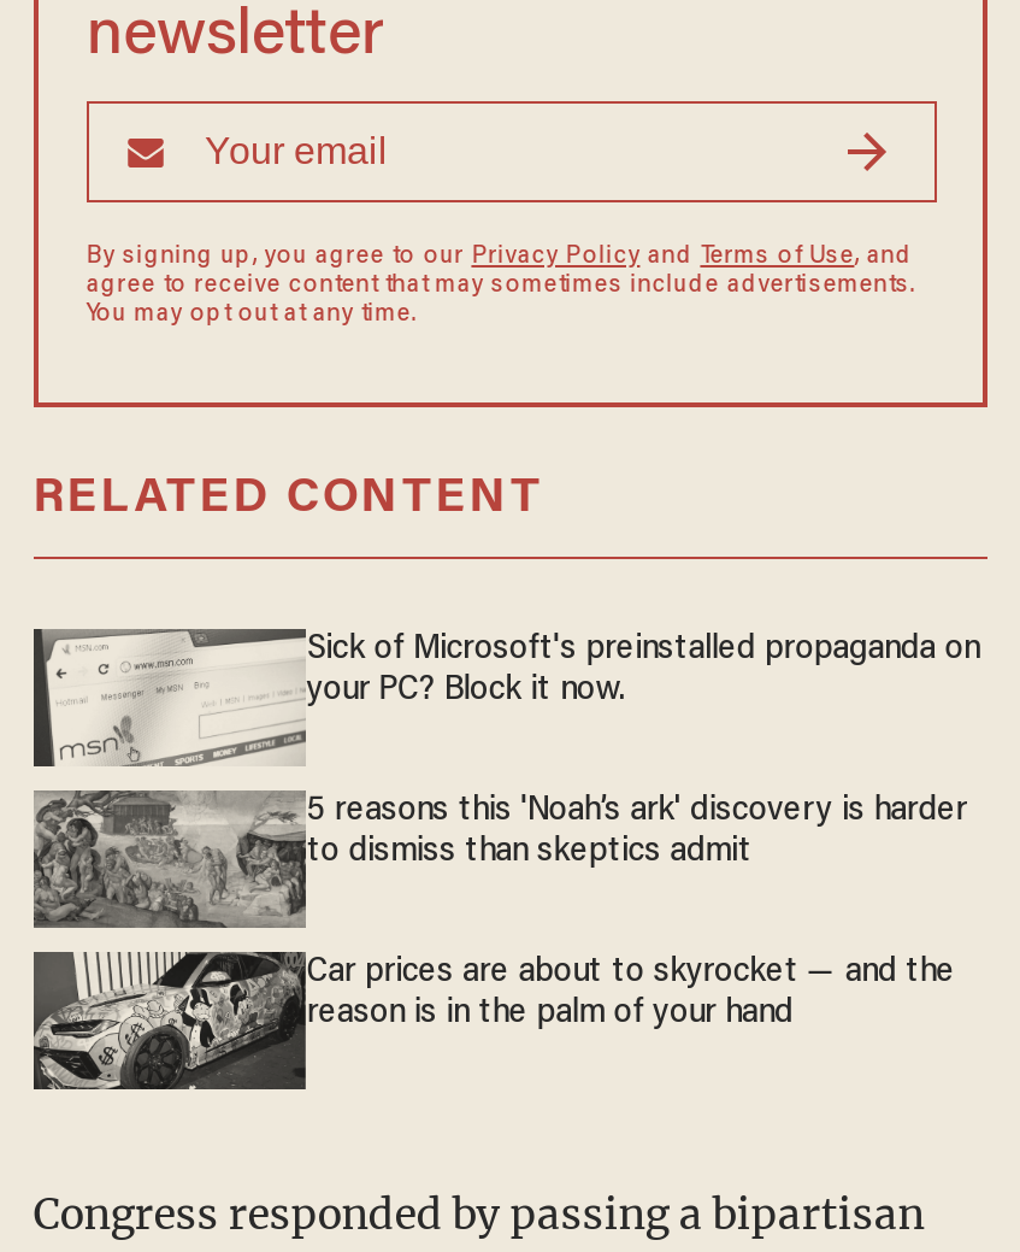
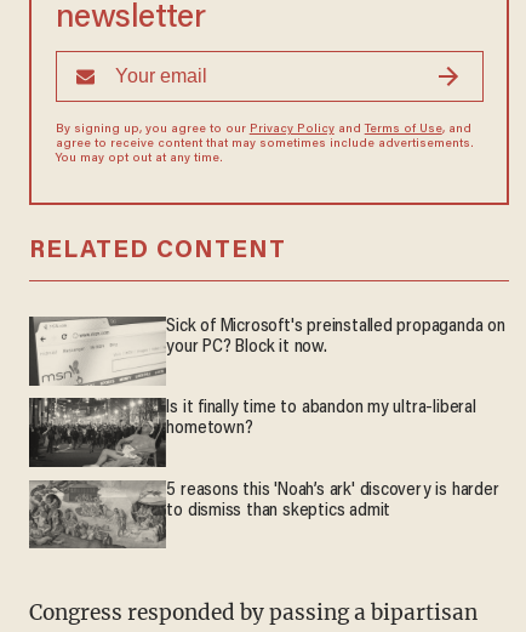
none -> [30,398,476,467] [image] | Is it finally time to abandon my ultra-liberal | hometown?
moved [307,794,967,871] -> [166,481,499,520]: 5 reasons this 'Noah’s ark' discovery is harder | to dismiss than skeptics admit
[34,950,955,1092] [image] | Car prices are about to skyrocket — and the | reason is in the palm of your hand -> none

